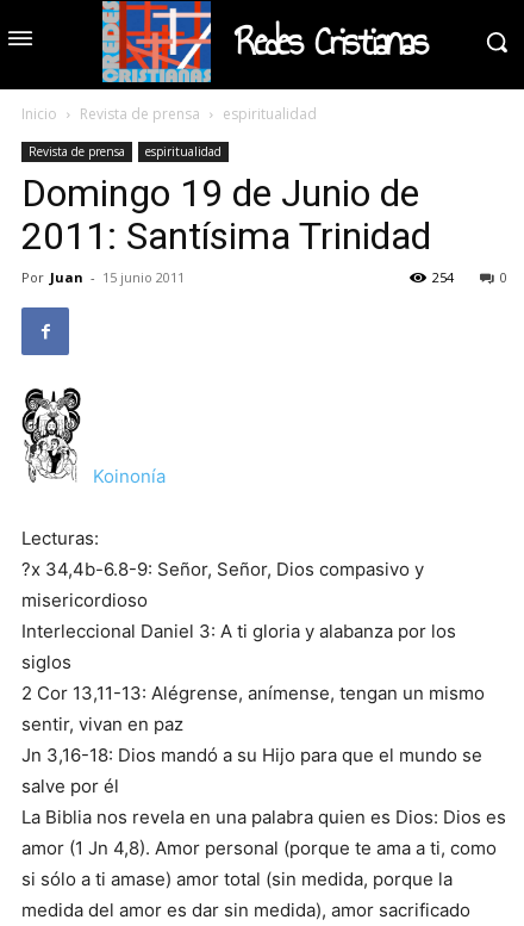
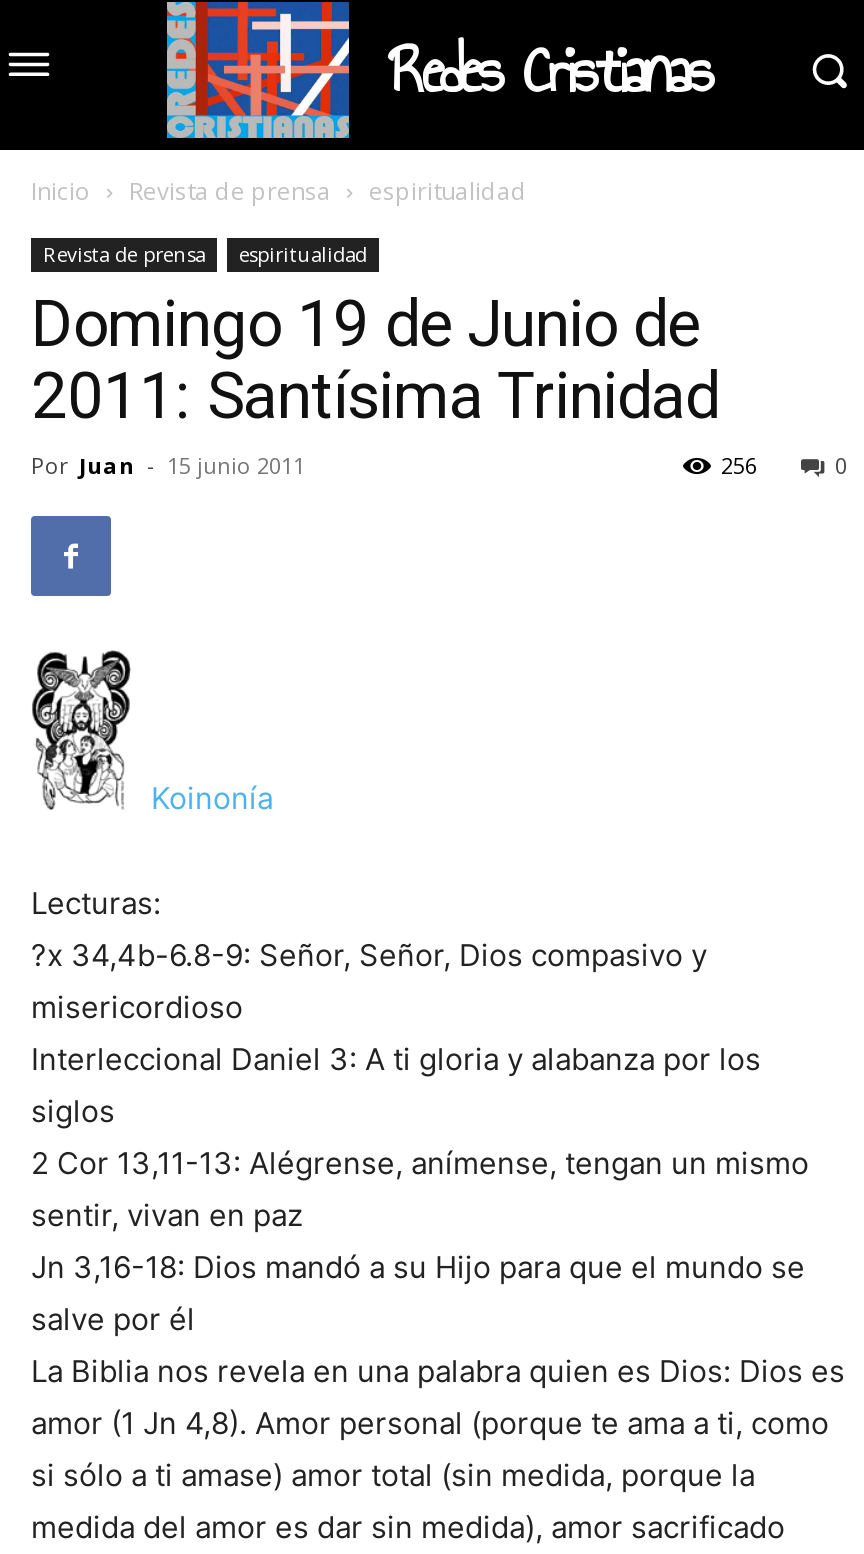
[432,269,454,287] 254 -> [721,451,757,481] 256

